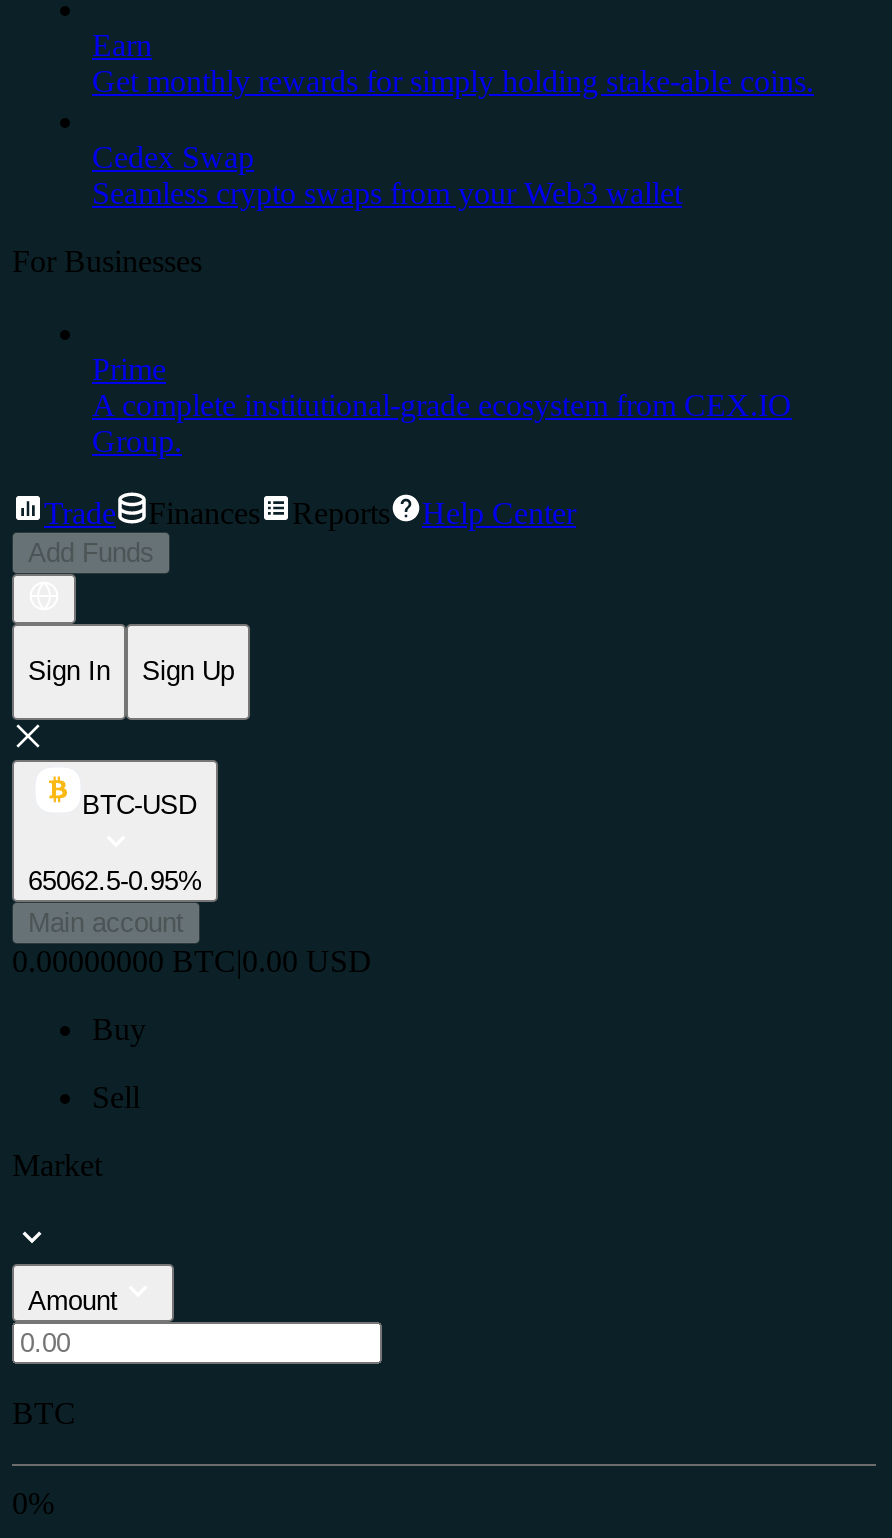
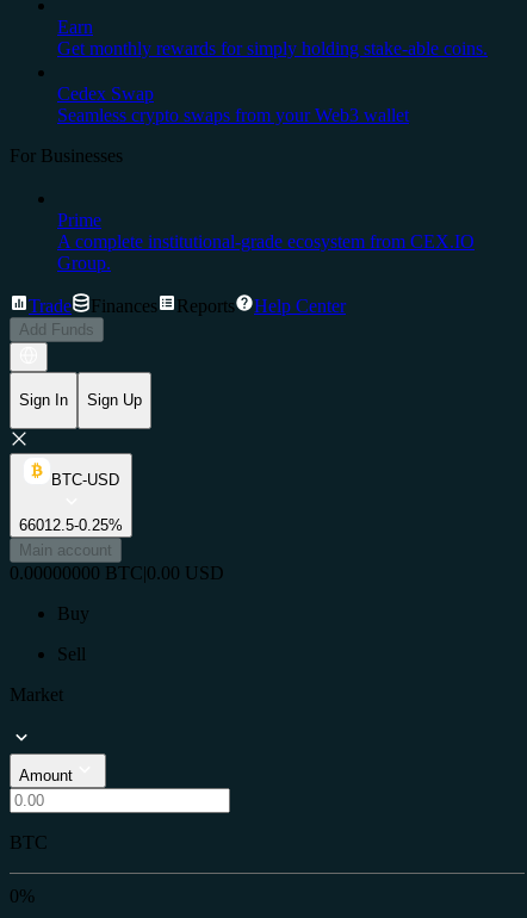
[28,865,202,895] 65062.5-0.95% -> [19,516,123,534] 66012.5-0.25%

